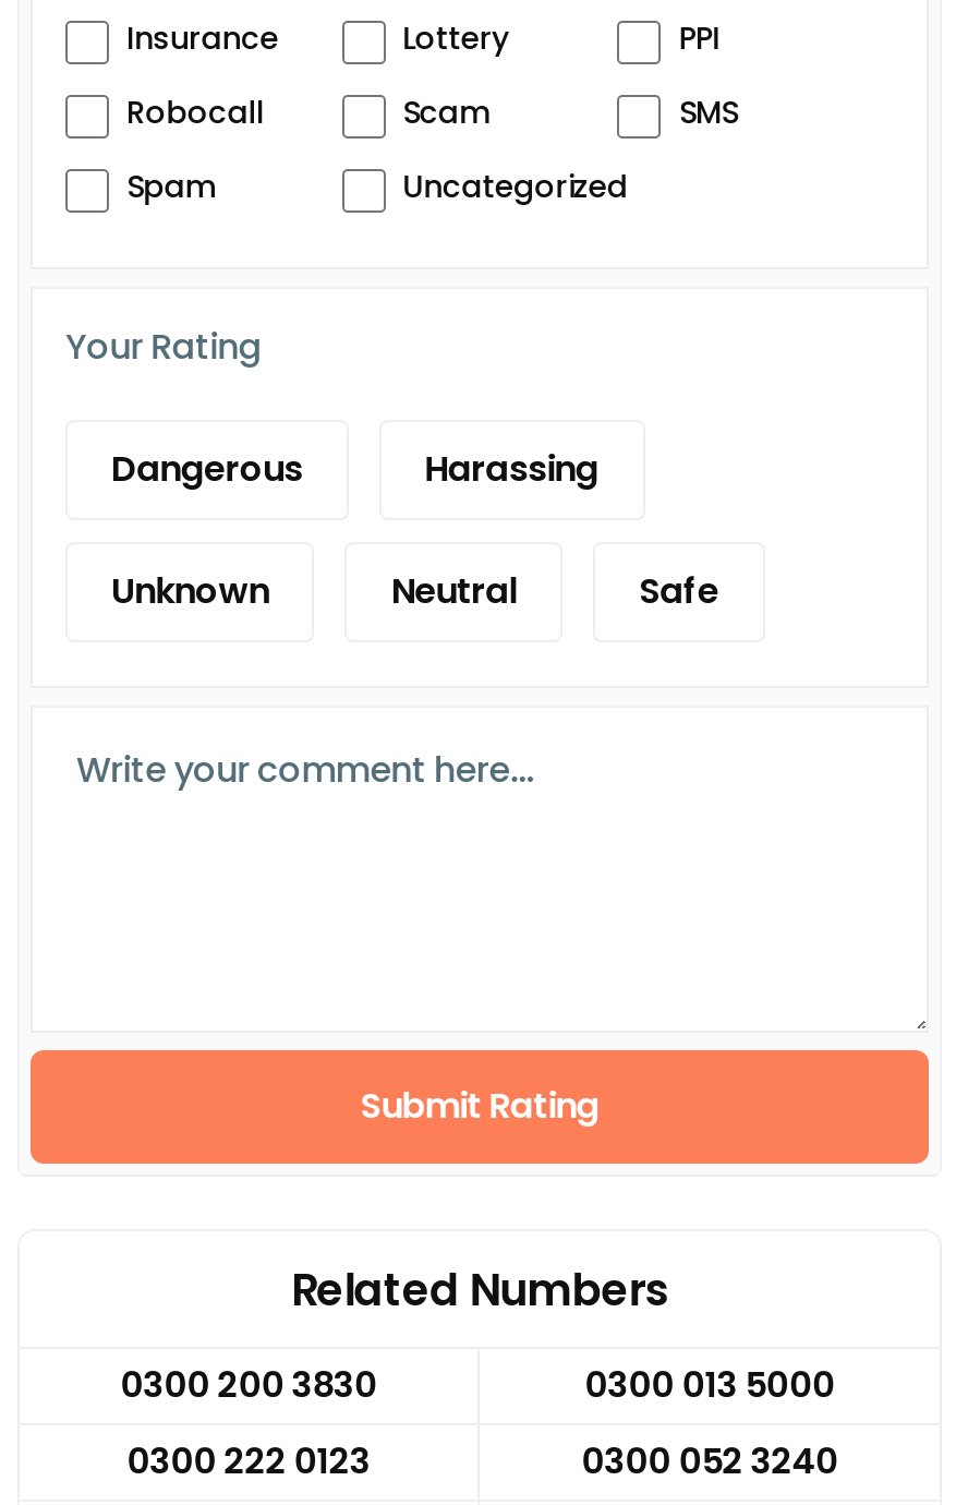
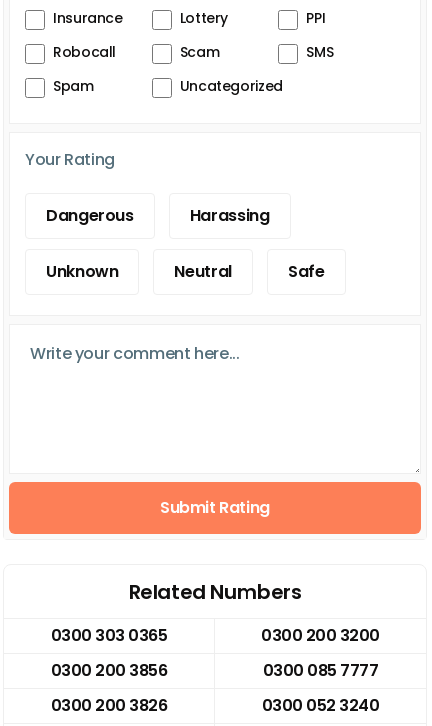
[120,1359,835,1486] 0300 200 3830 | 0300 013 5000 | 0300 222 0123 -> [51,624,380,717] 0300 303 0365 | 0300 200 3200 | 0300 200 3856 | 0300 085 7777 | 0300 200 3826

